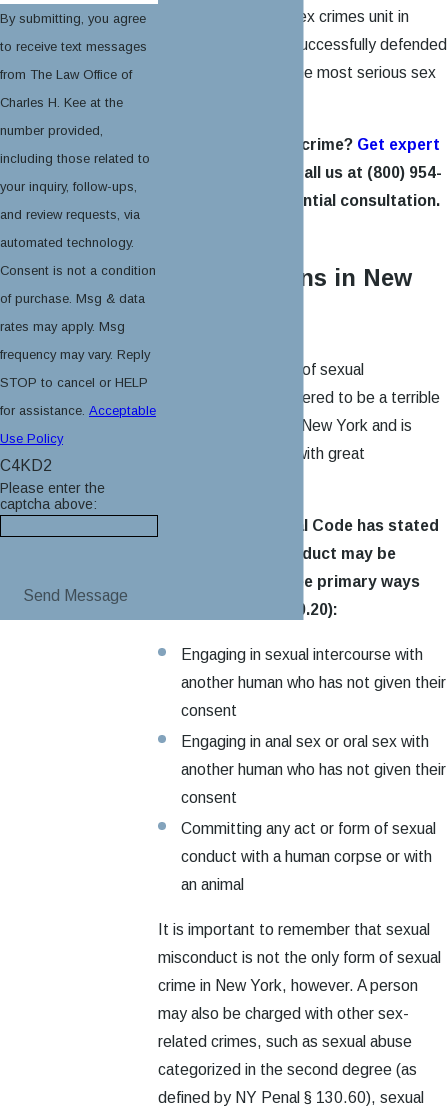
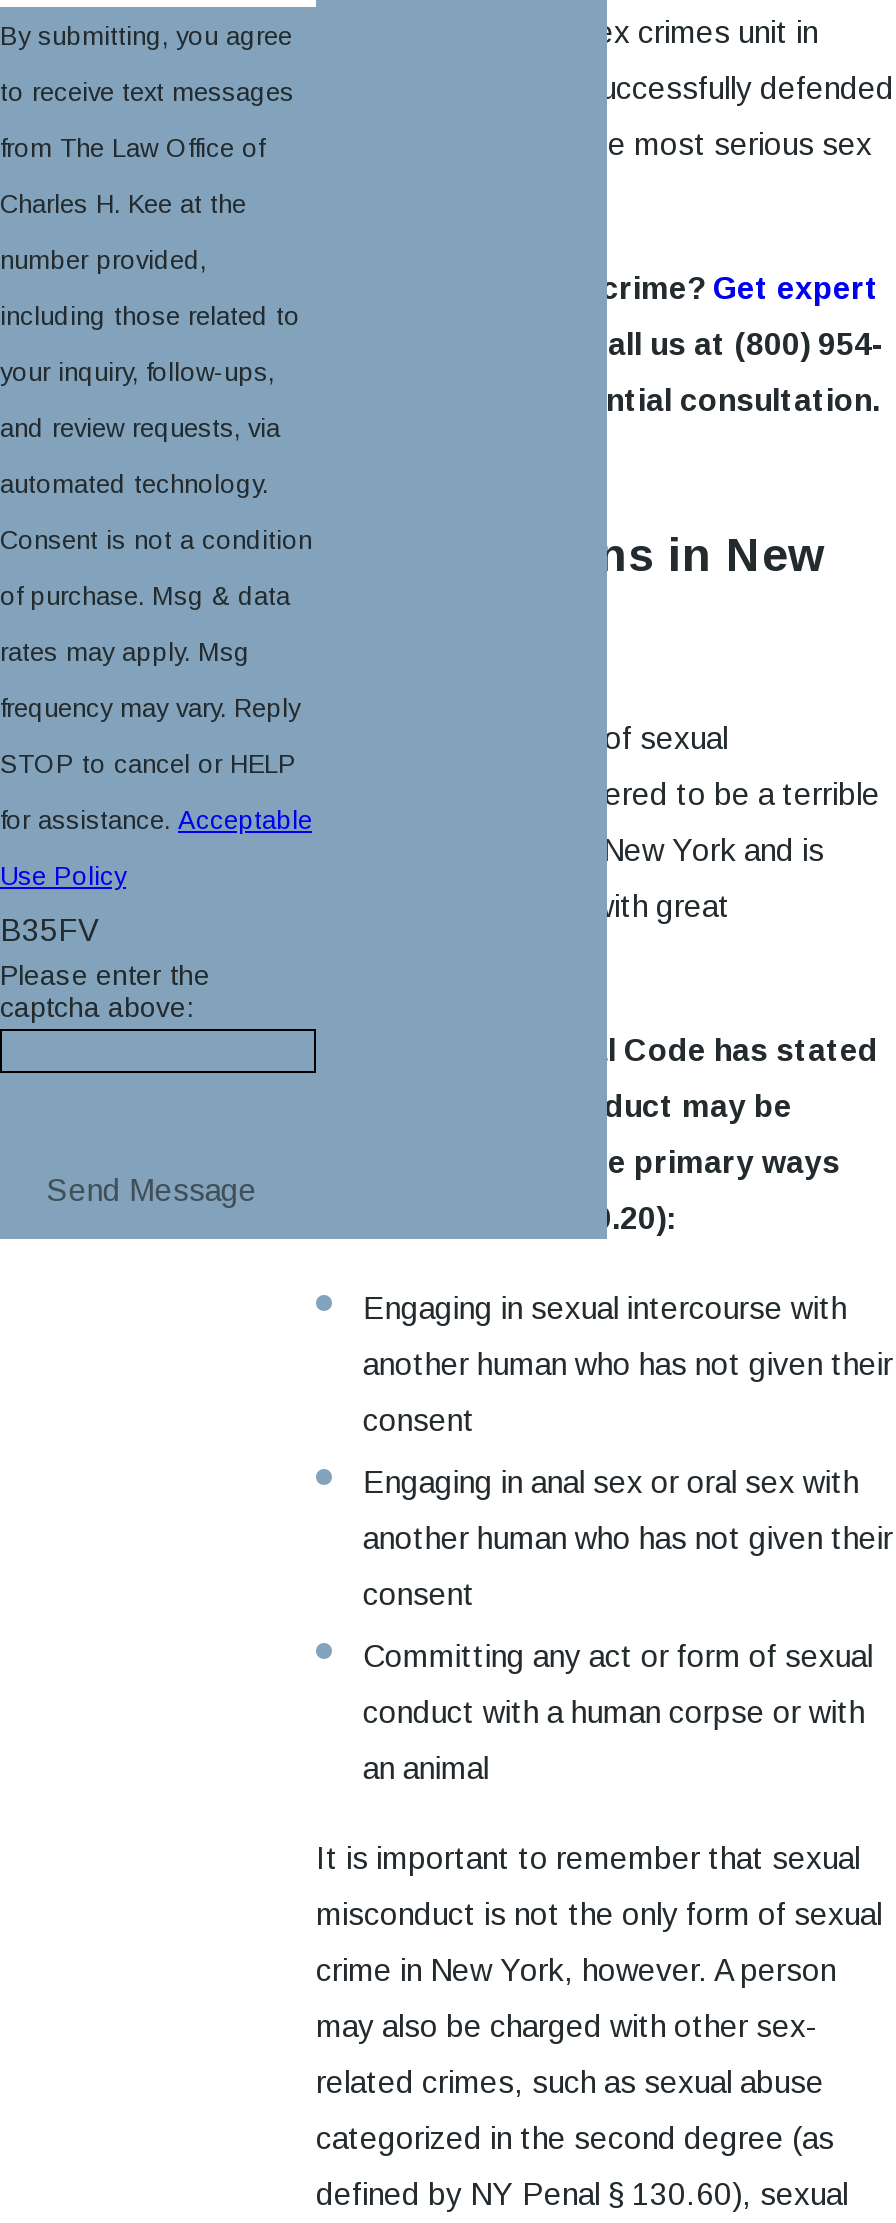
[0,457,52,474] C4KD2 -> [0,913,98,947] B35FV

